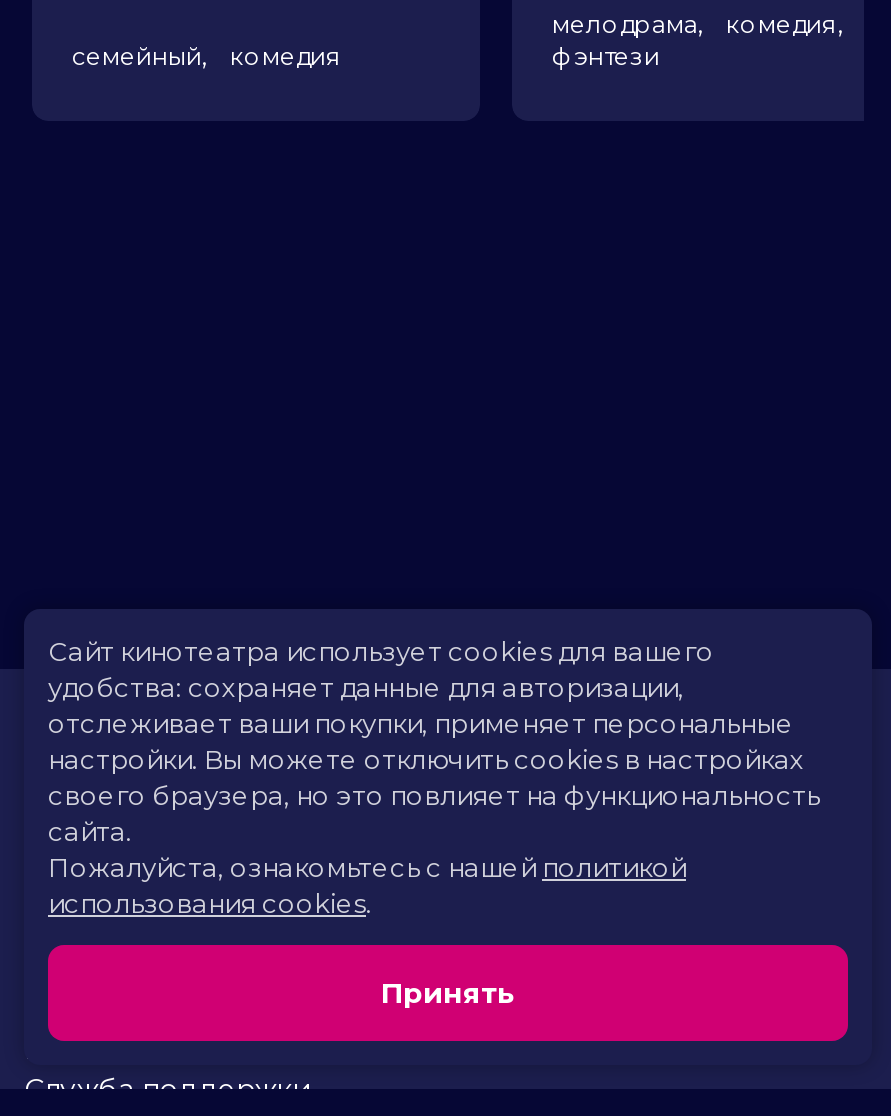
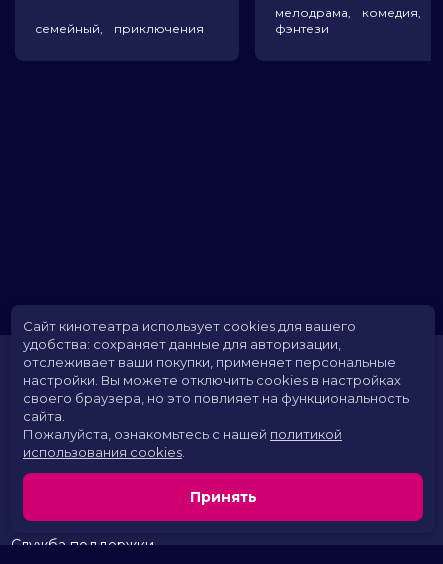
[72,41,342,71] семейный, комедия -> [35,21,204,36] семейный, приключения

